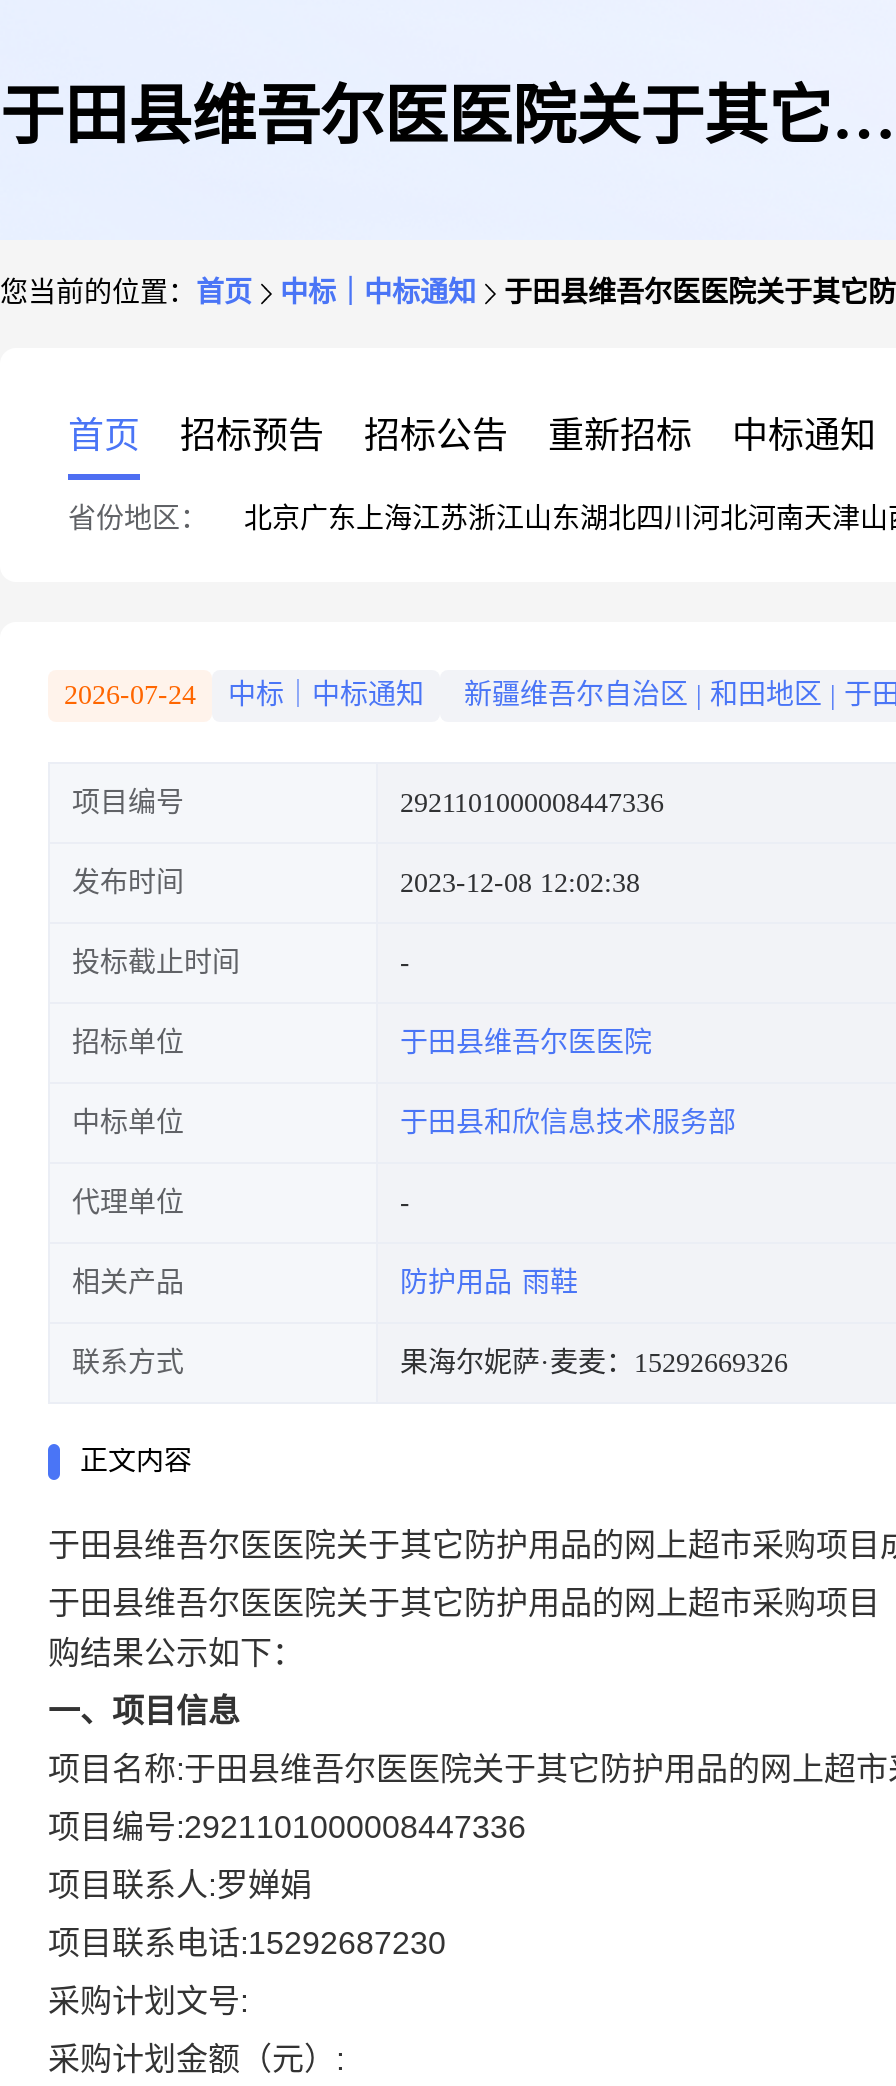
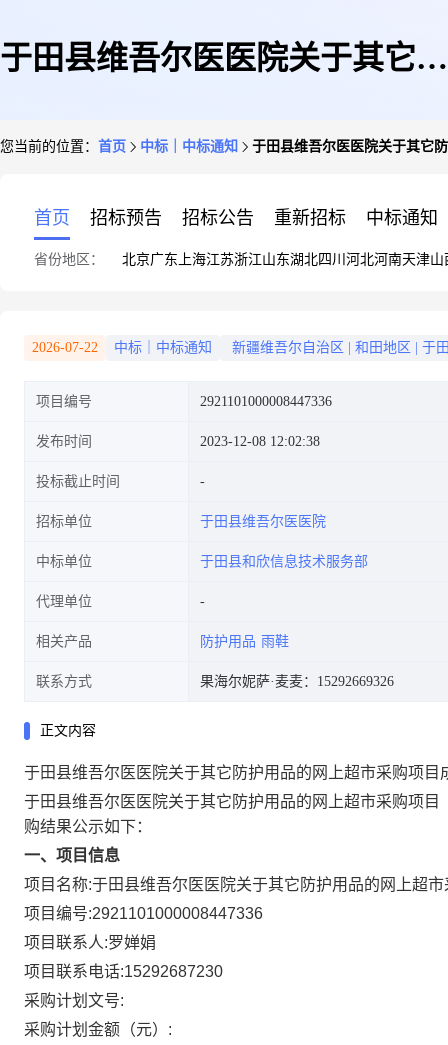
[64,680,196,710] 2026-07-24 -> [32,340,98,355] 2026-07-22

